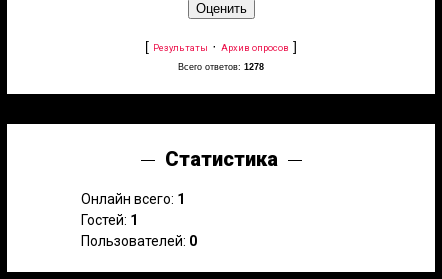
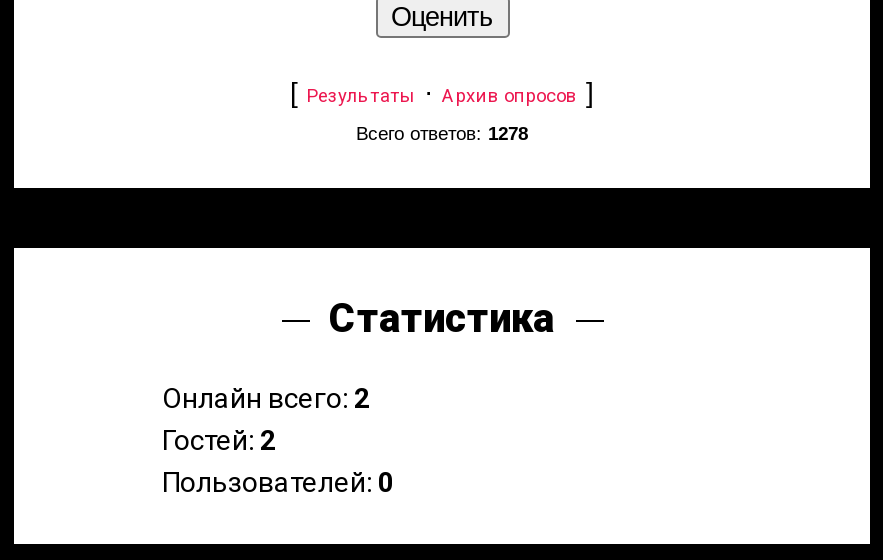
[81,191,185,207] Онлайн всего: 1 -> [162,382,370,414] Онлайн всего: 2
[81,212,138,228] Гостей: 1 -> [162,424,276,456] Гостей: 2

